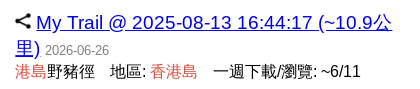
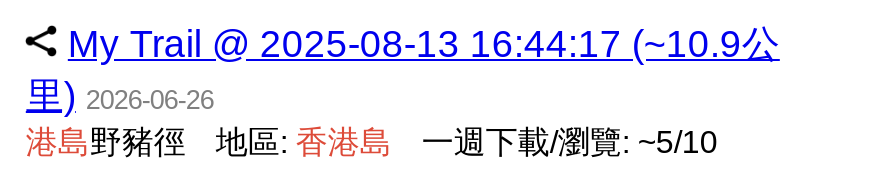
[213,63,361,80] 一週下載/瀏覽: ~6/11 -> [422,125,718,159] 一週下載/瀏覽: ~5/10

